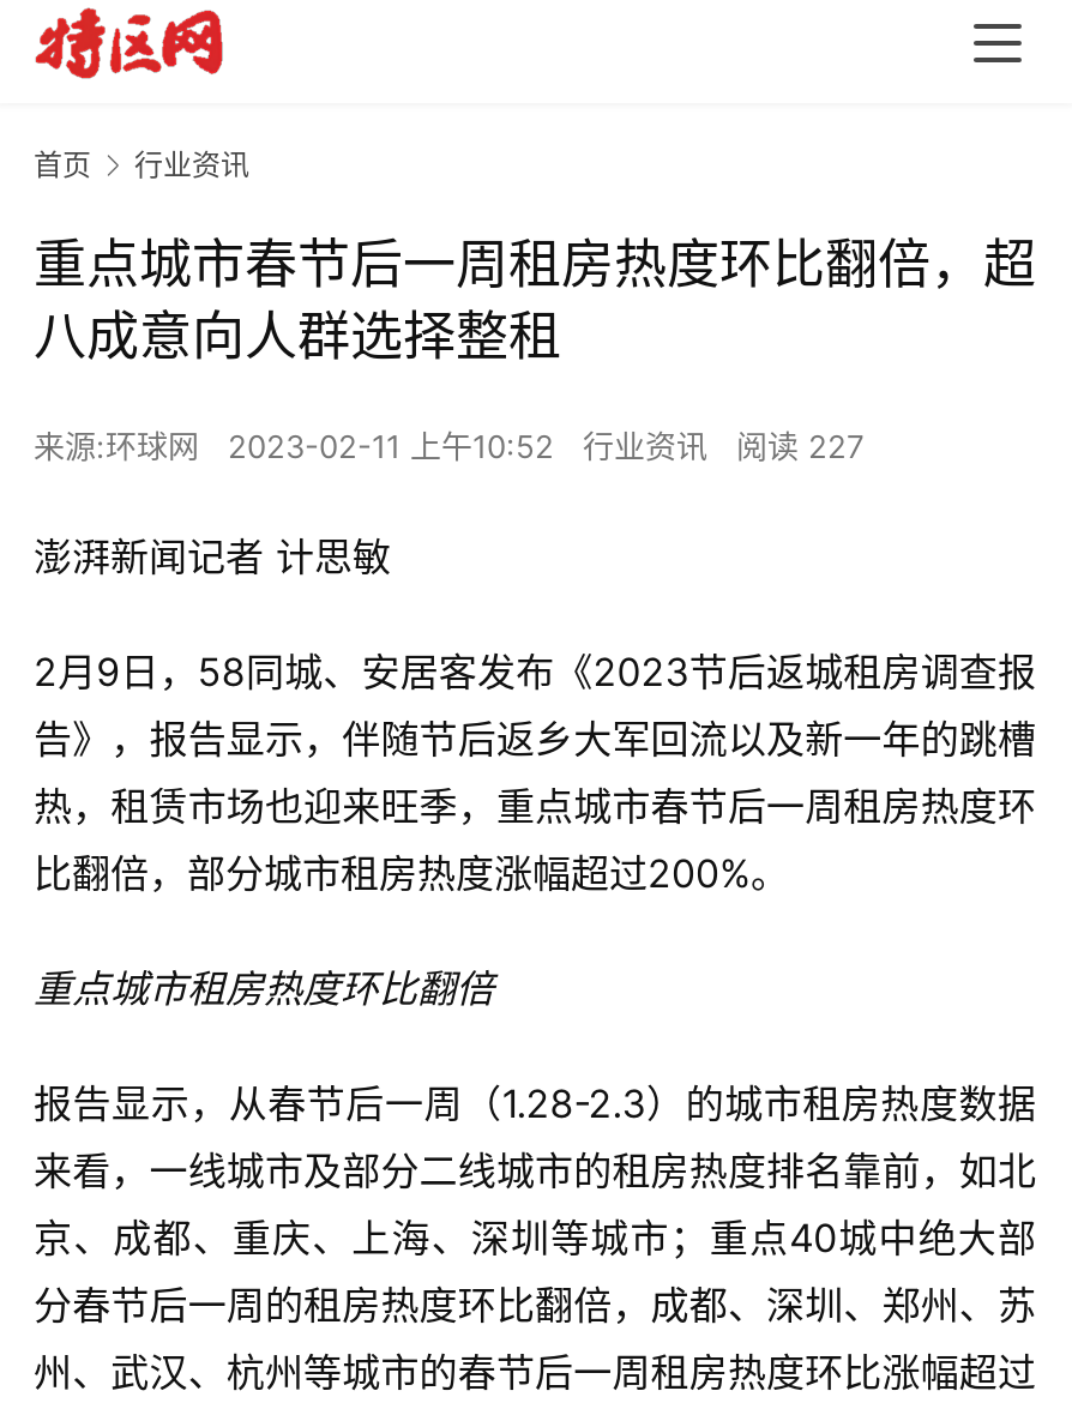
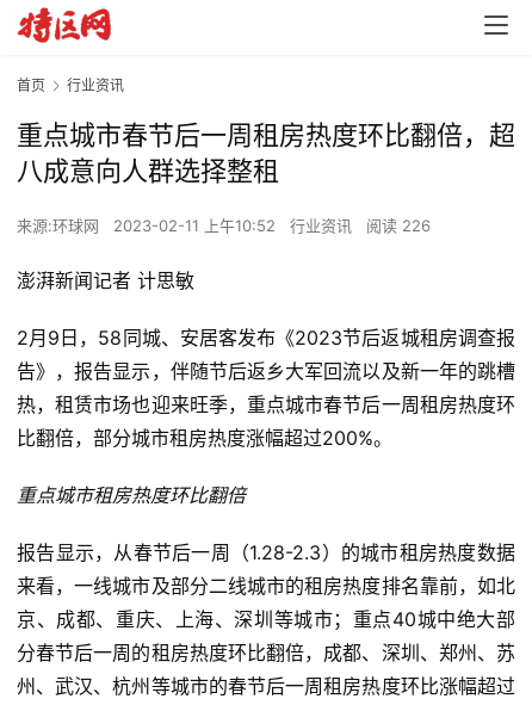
[34,427,863,466] 来源:环球网 2023-02-11 上午10:52 行业资讯 阅读 227 -> [17,216,431,235] 来源:环球网 2023-02-11 上午10:52 行业资讯 阅读 226

